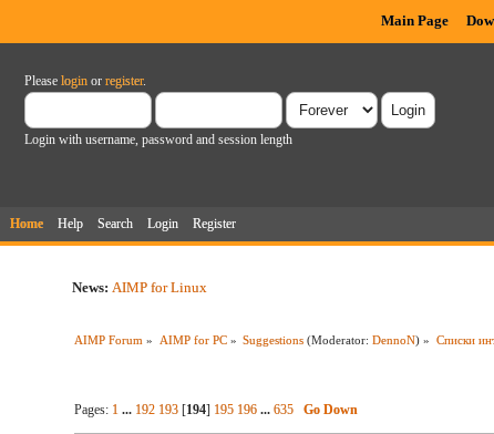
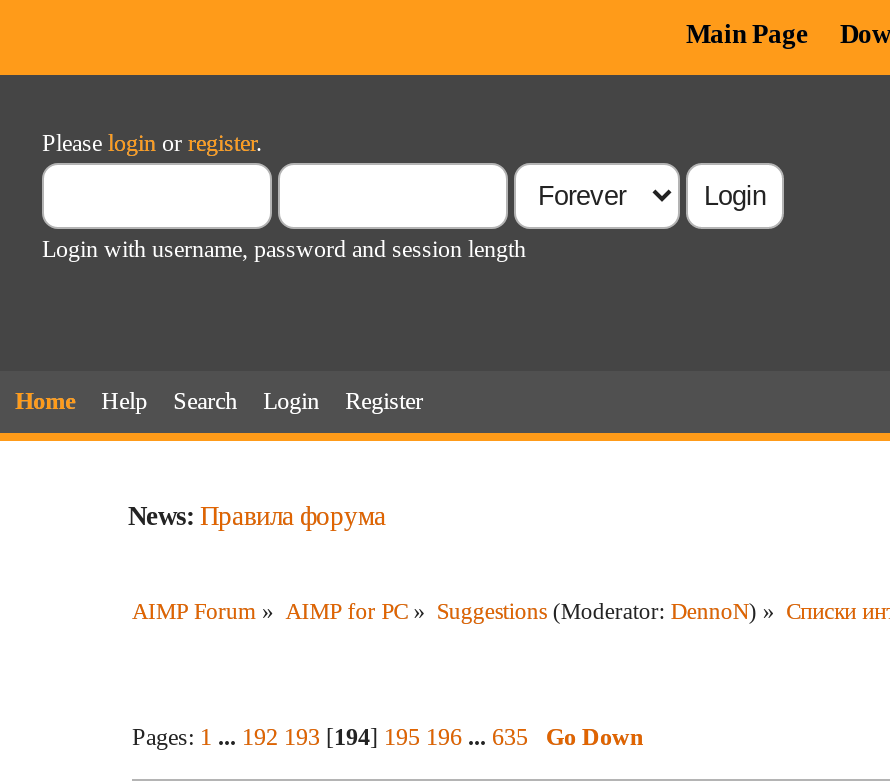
[72,279,207,296] News: AIMP for Linux -> [128,501,386,531] News: Правила форума

